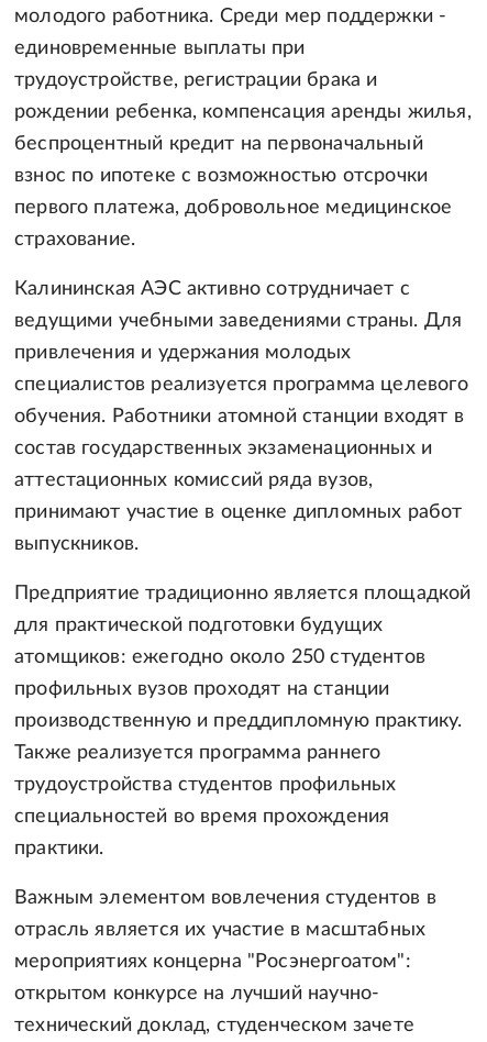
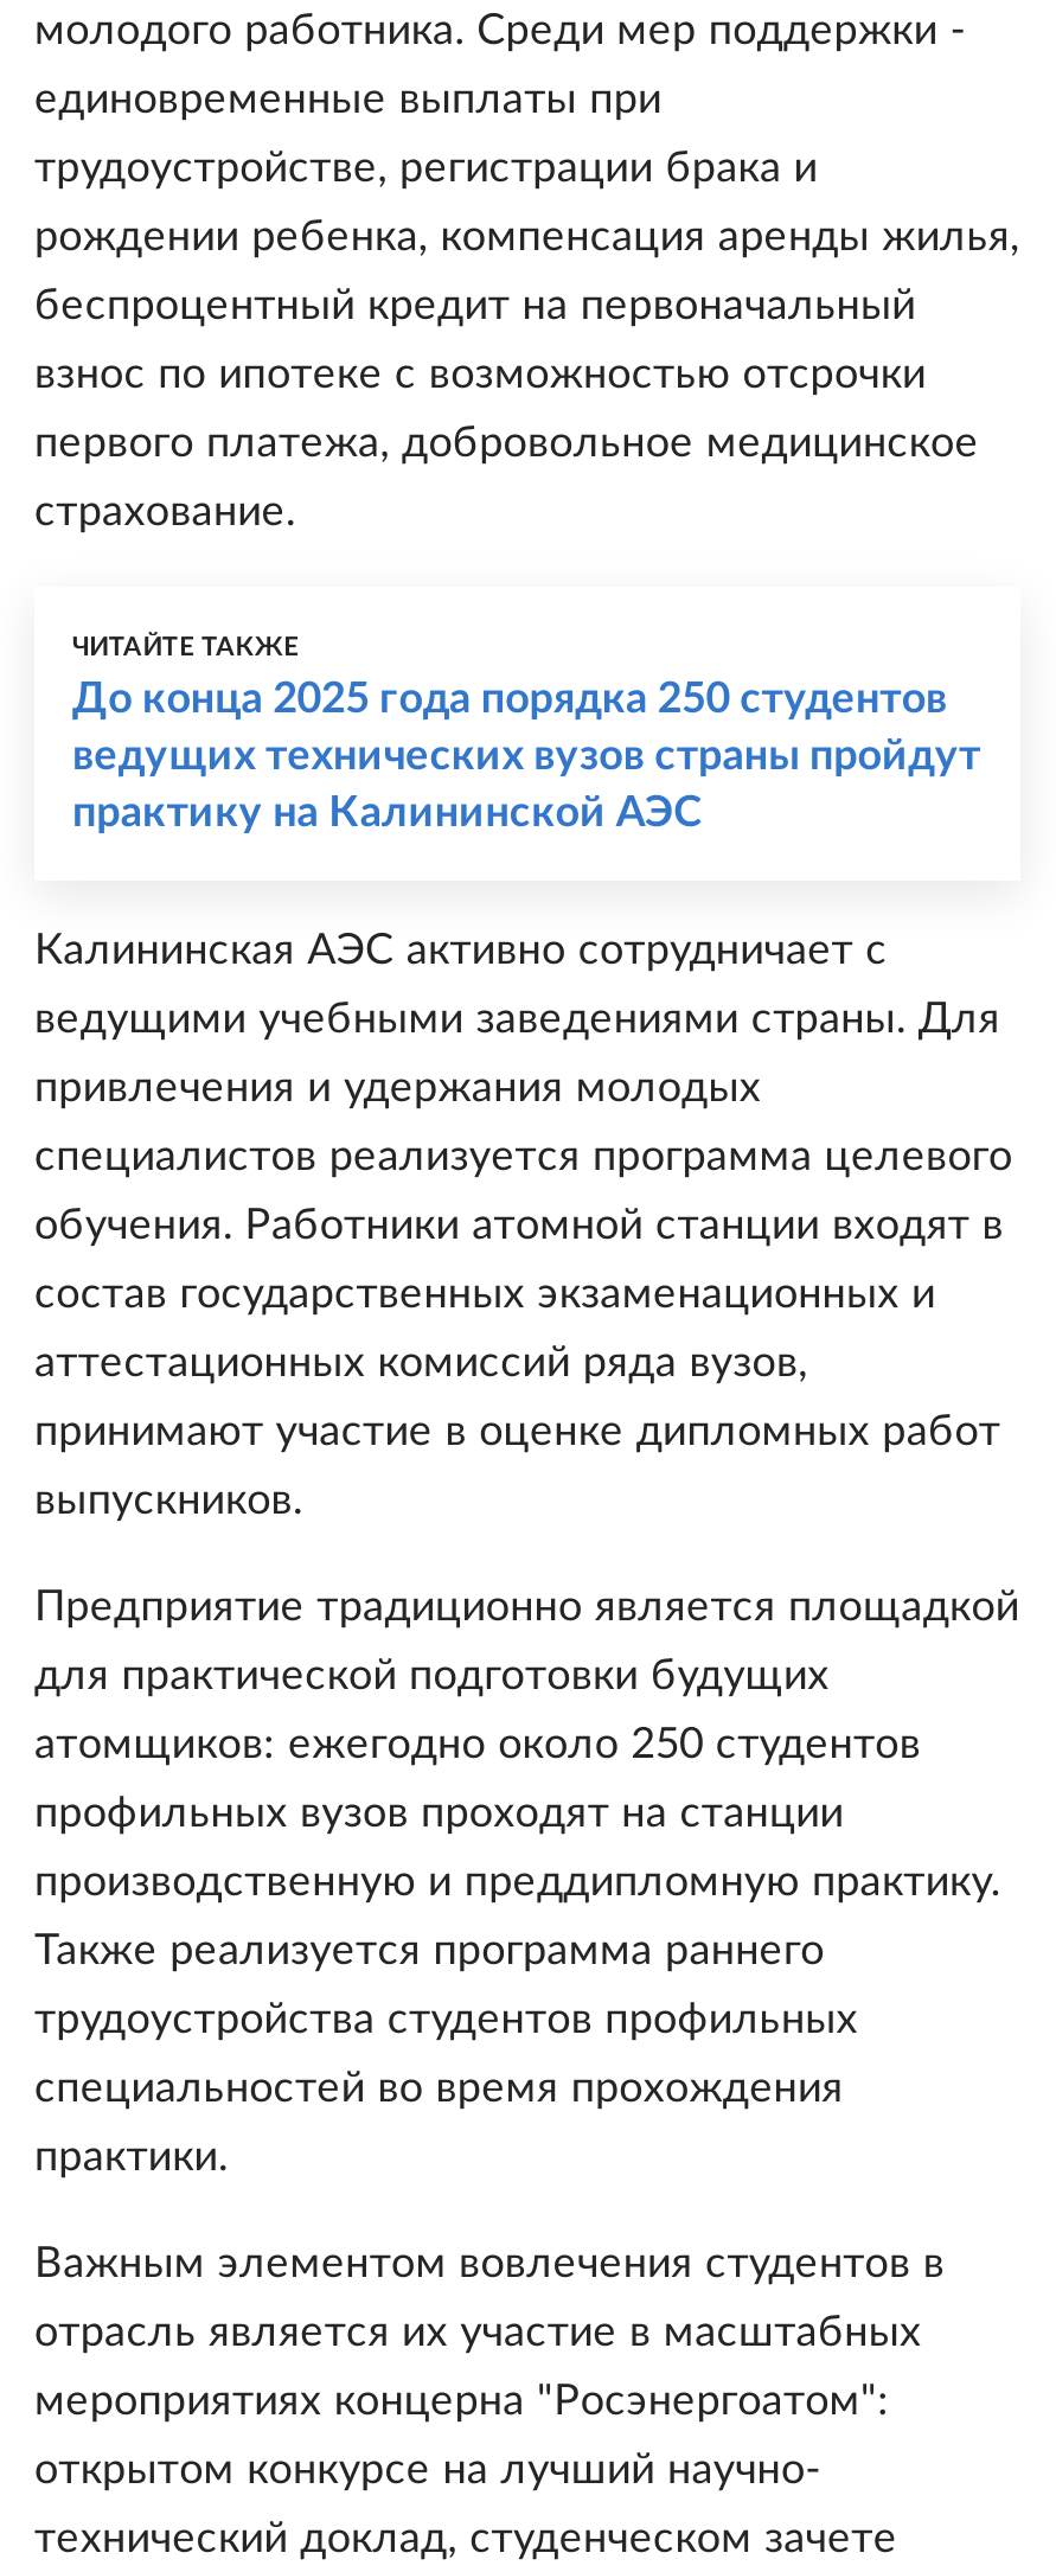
none -> [72,635,981,836] ЧИТАЙТЕ ТАКЖЕ | До конца 2025 года порядка 250 студентов | ведущих технических вузов страны пройдут | практику на Калининской АЭС

